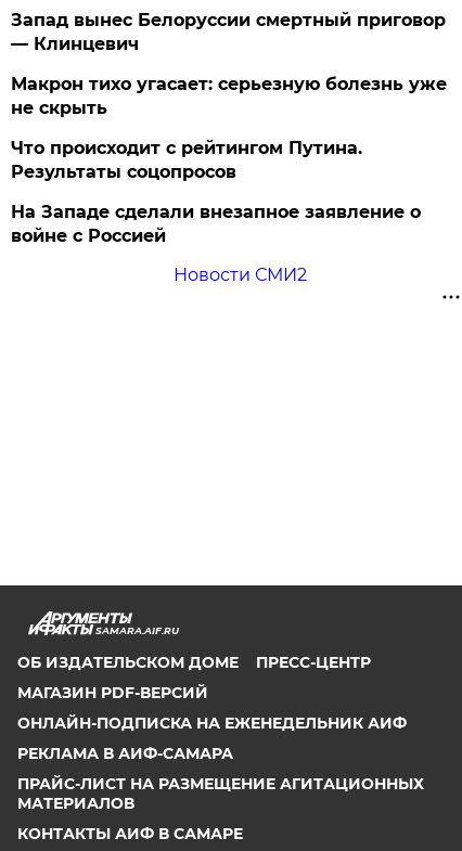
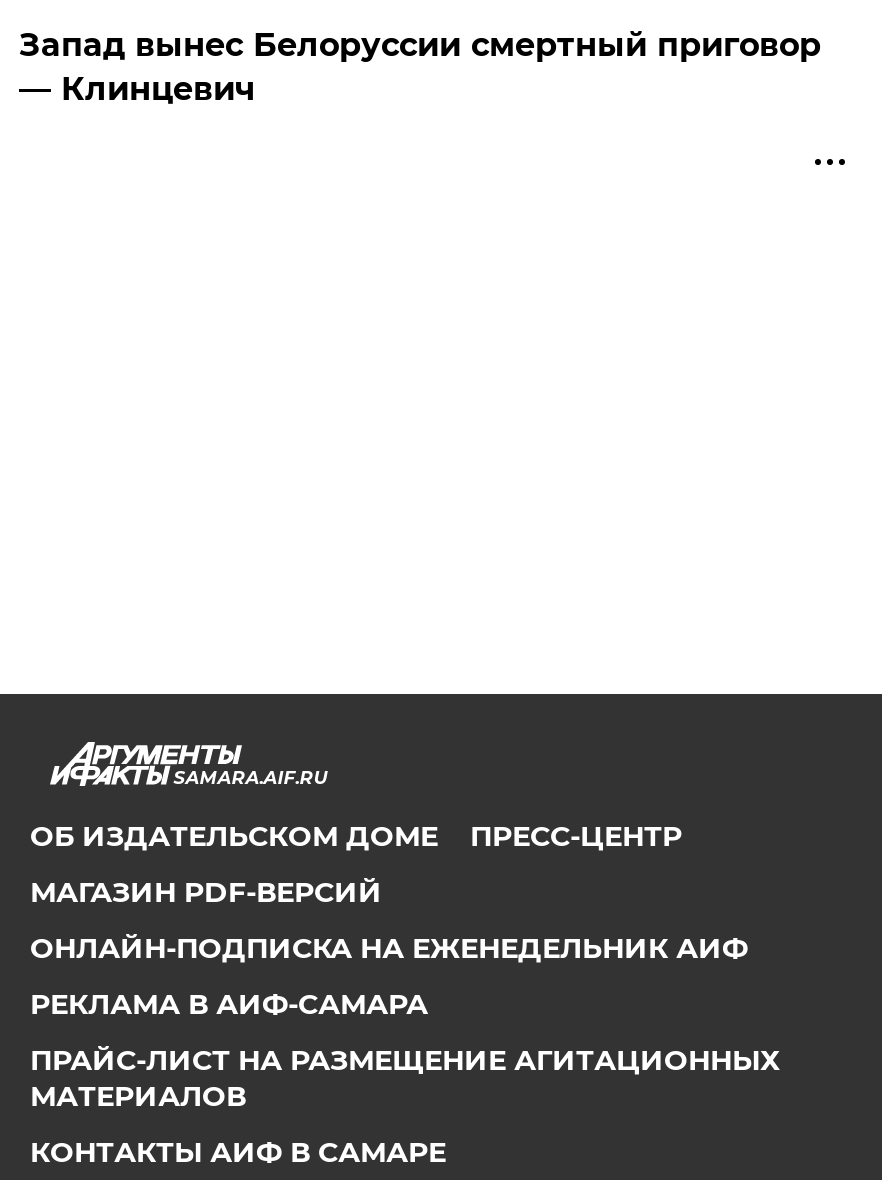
[11,74,447,285] Макрон тихо угасает: серьезную болезнь уже | не скрыть | Что происходит с рейтингом Путина. | Результаты соцопросов | На Западе сделали внезапное заявление о | войне с Россией | Новости СМИ2 -> none

